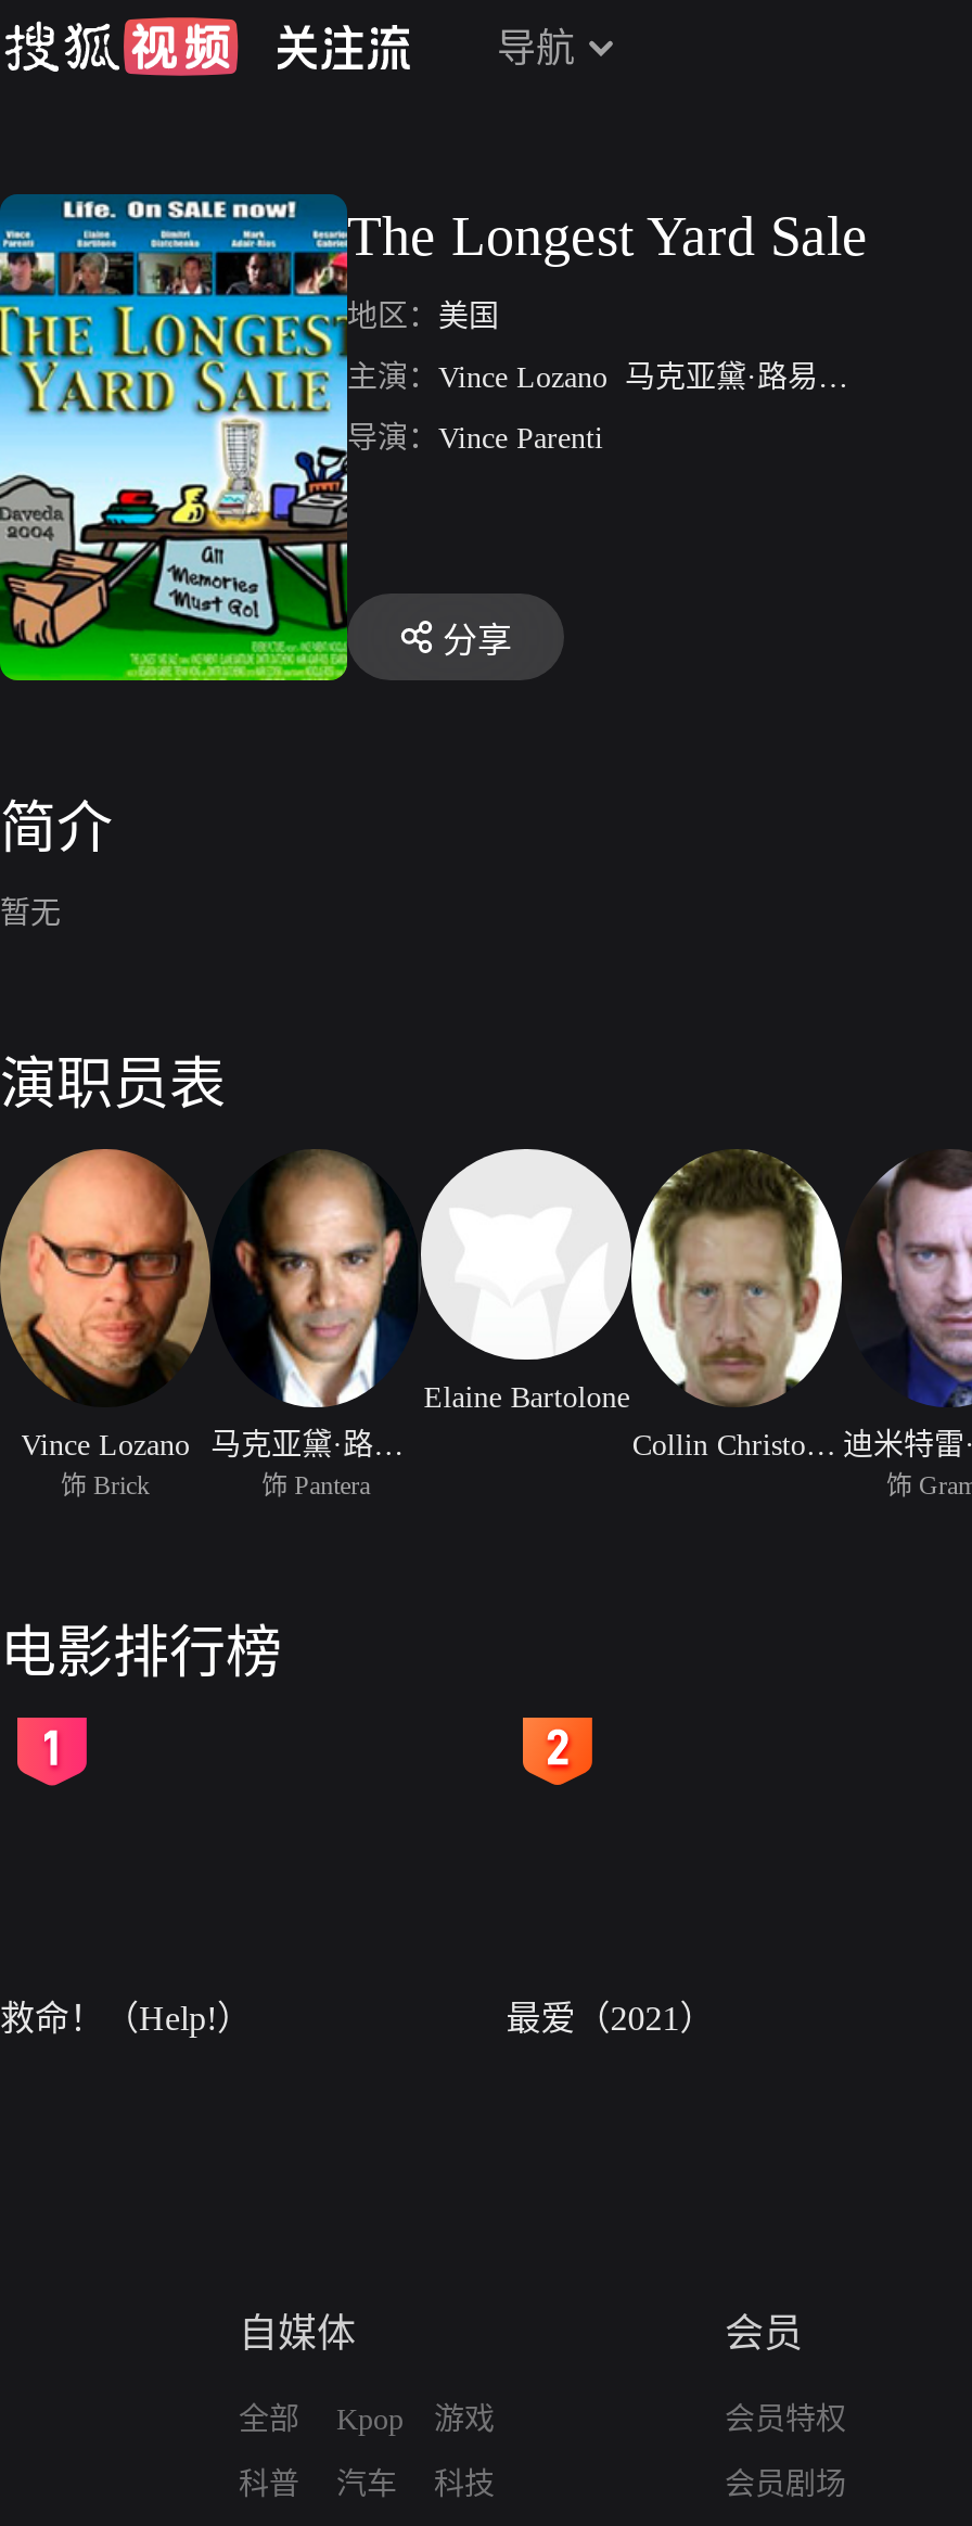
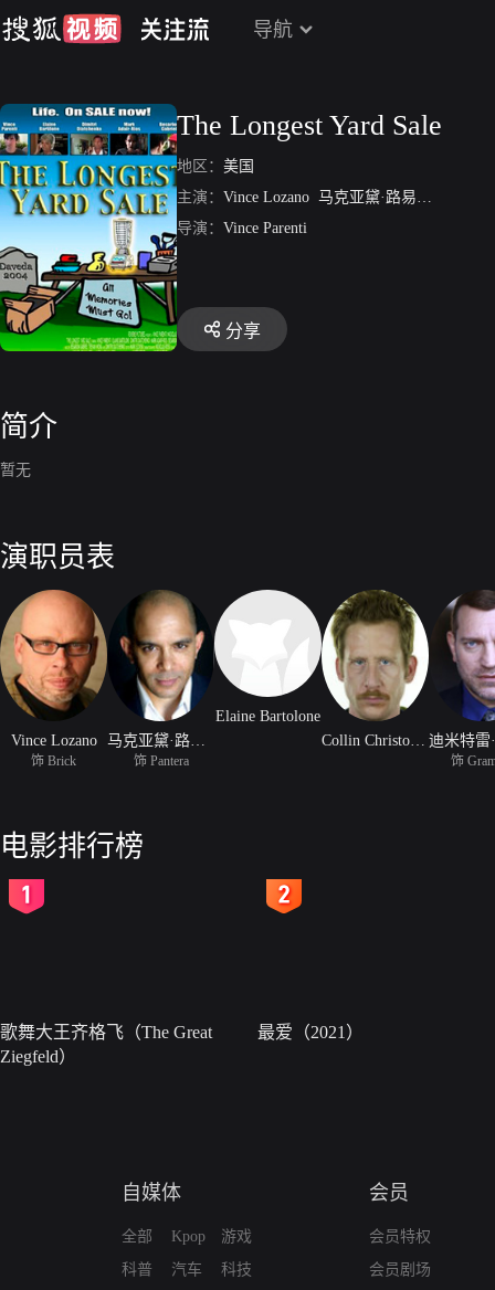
[0,2000,252,2037] 救命！（Help!） -> [0,1023,212,1066] 歌舞大王齐格飞（The Great | Ziegfeld）

